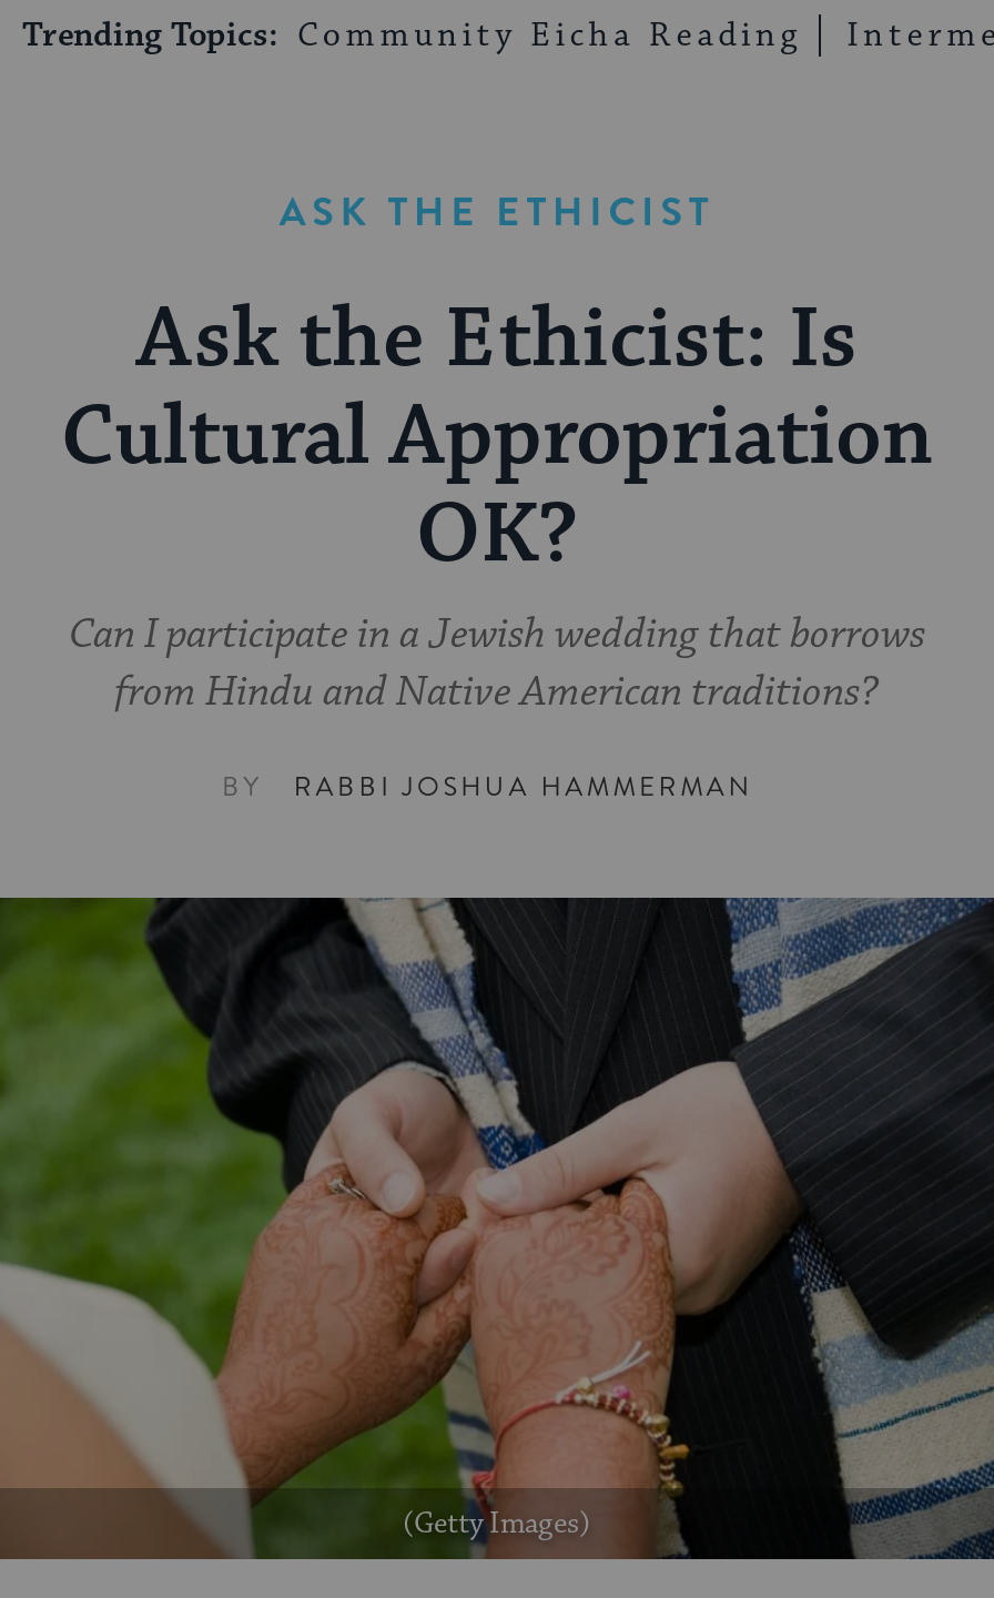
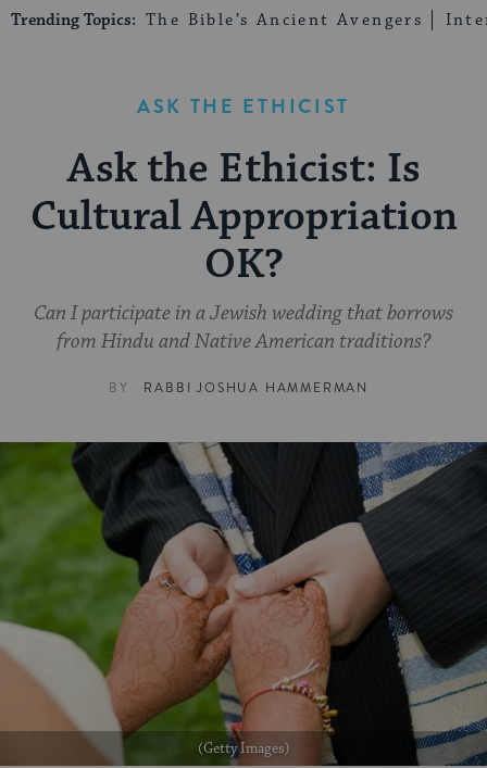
[22,14,801,57] Trending Topics: Community Eicha Reading -> [11,10,423,30] Trending Topics: The Bible’s Ancient Avengers

